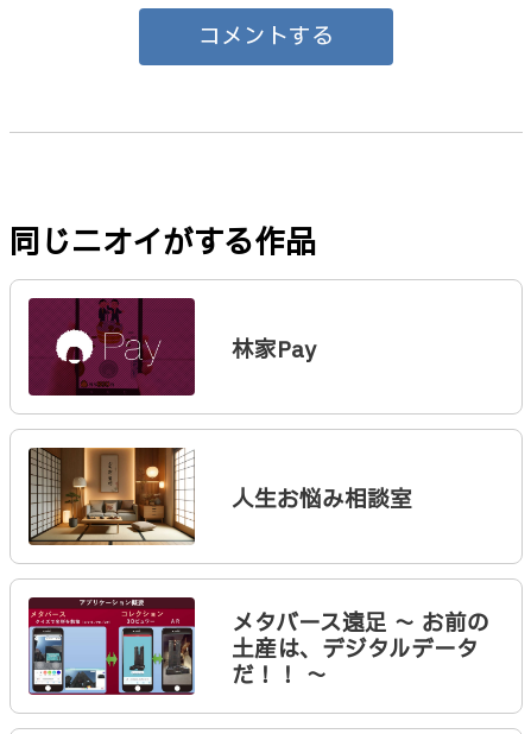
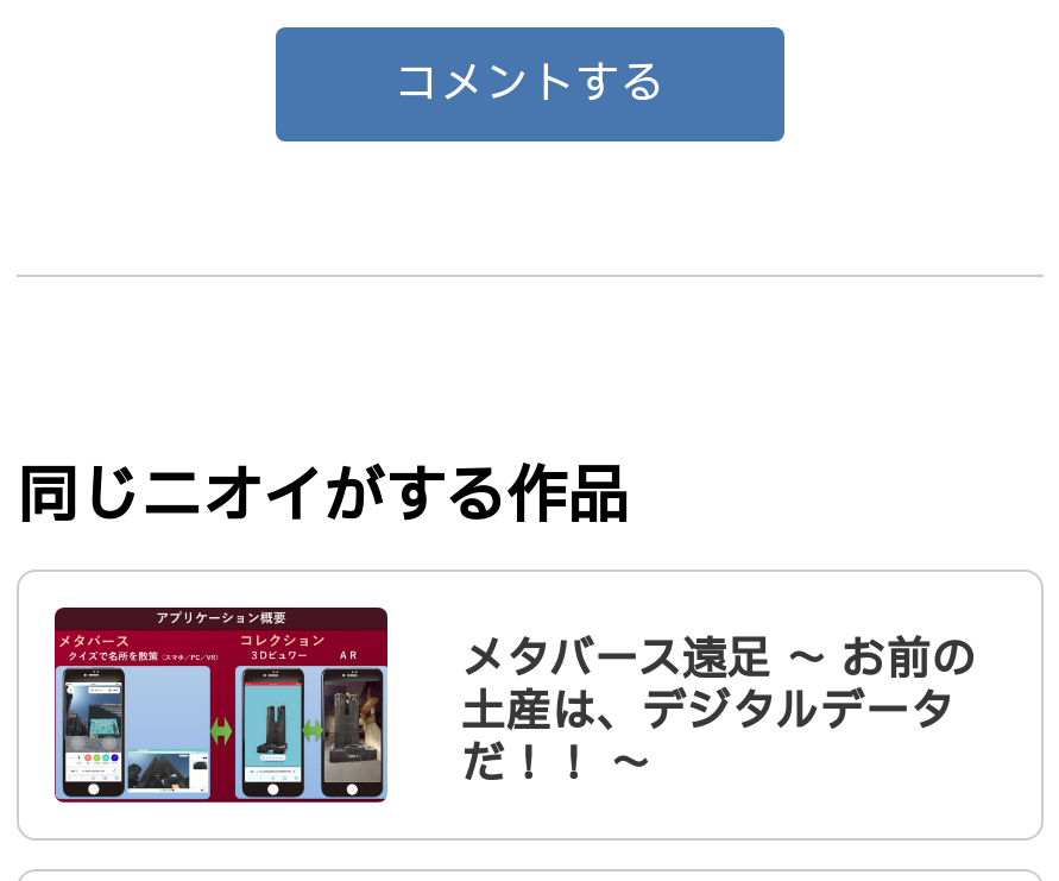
[27,299,316,397] [image] | 林家Pay -> none
[27,447,412,546] [image] | 人生お悩み相談室 -> none

